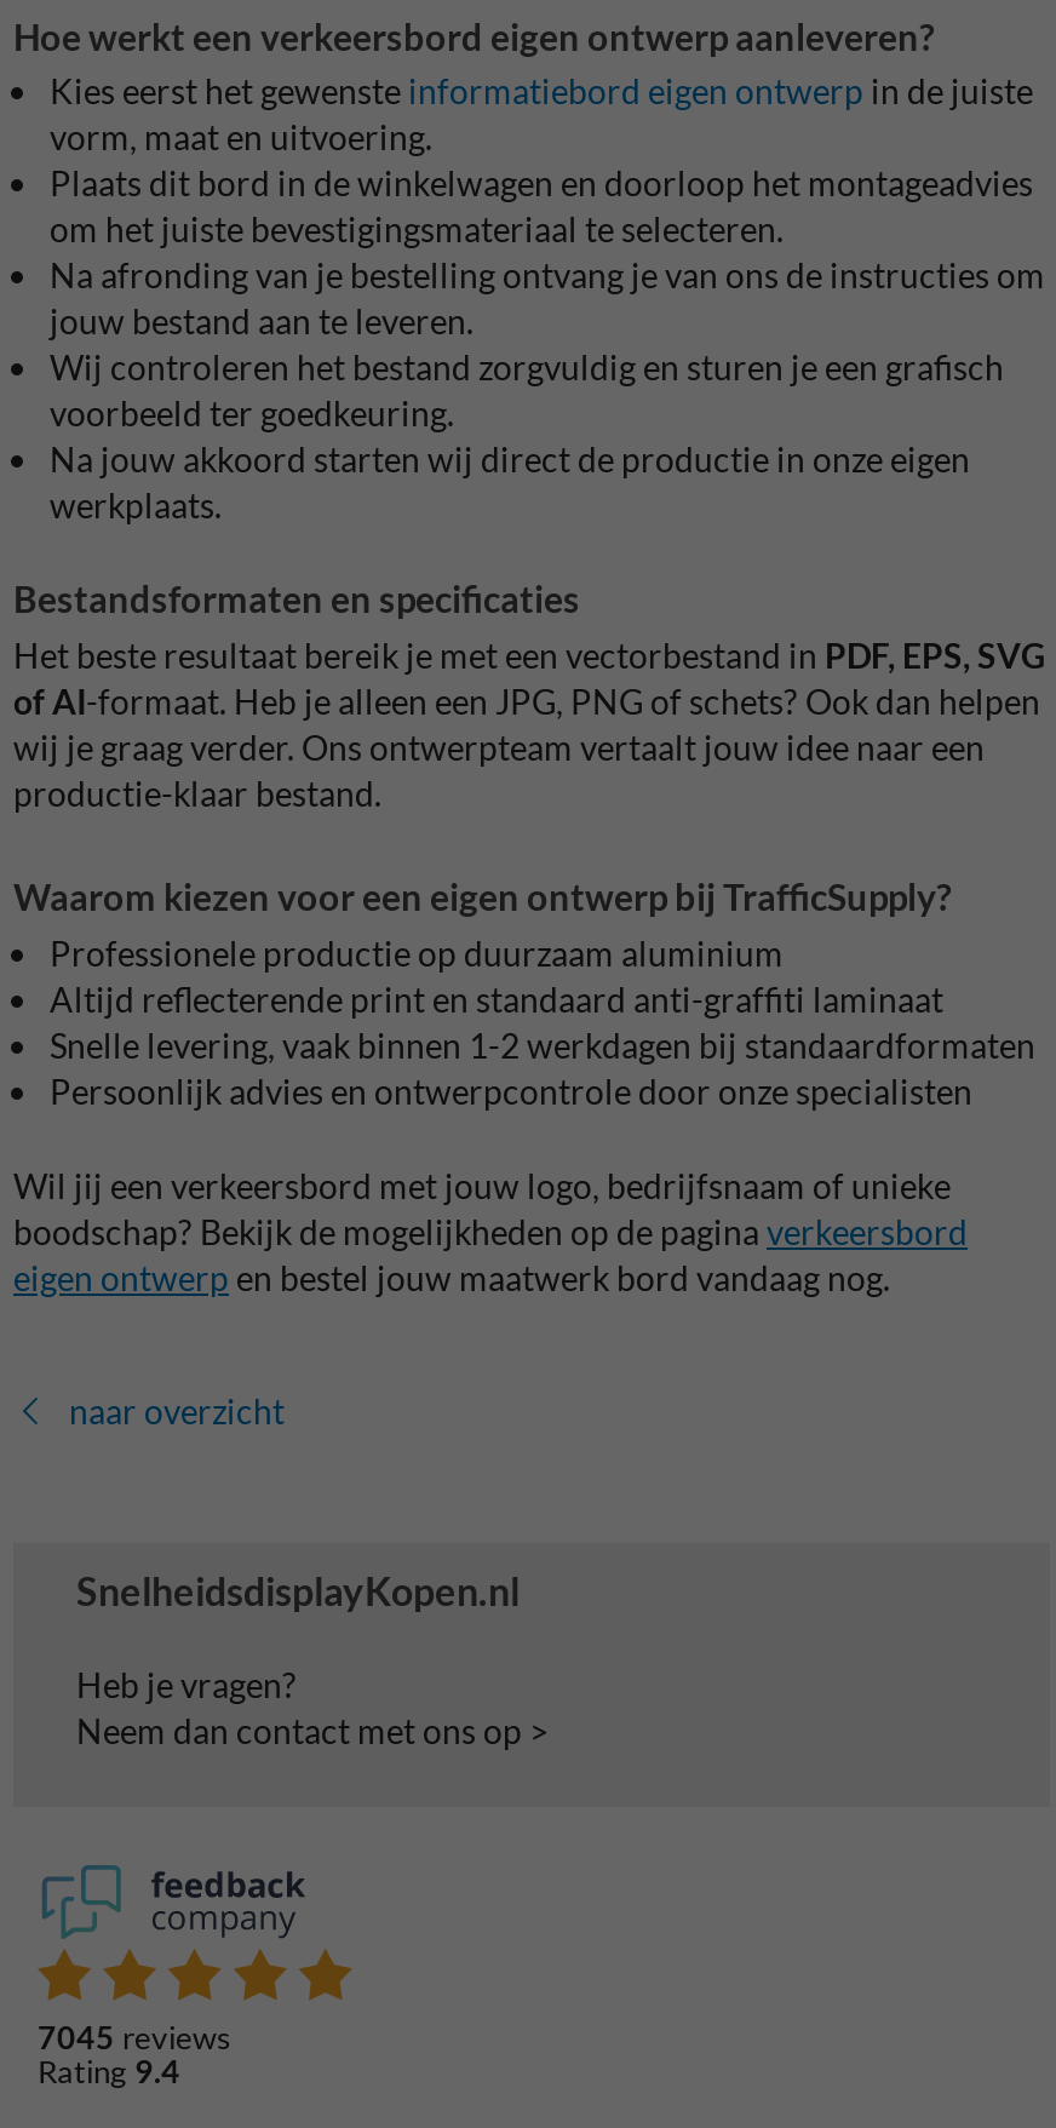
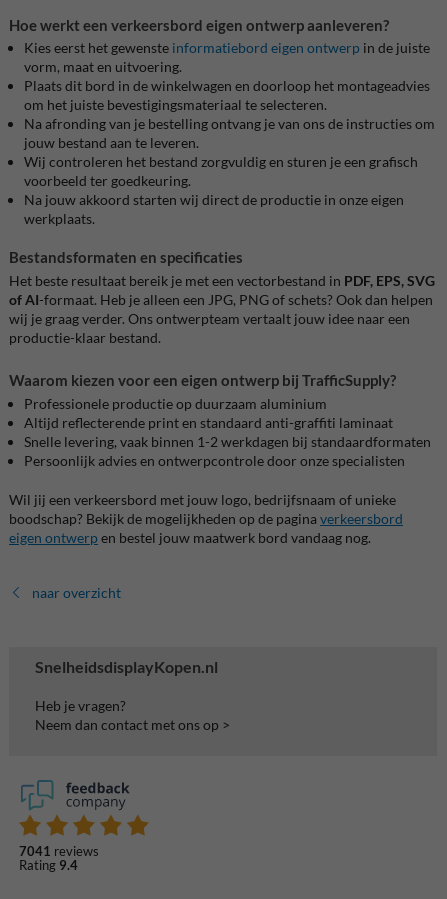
[38,2018,231,2057] 7045 reviews -> [19,843,99,859] 7041 reviews

